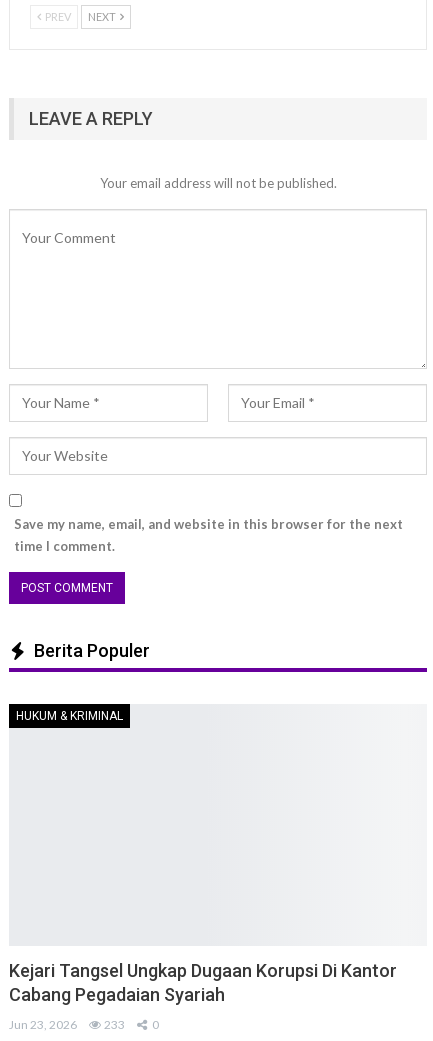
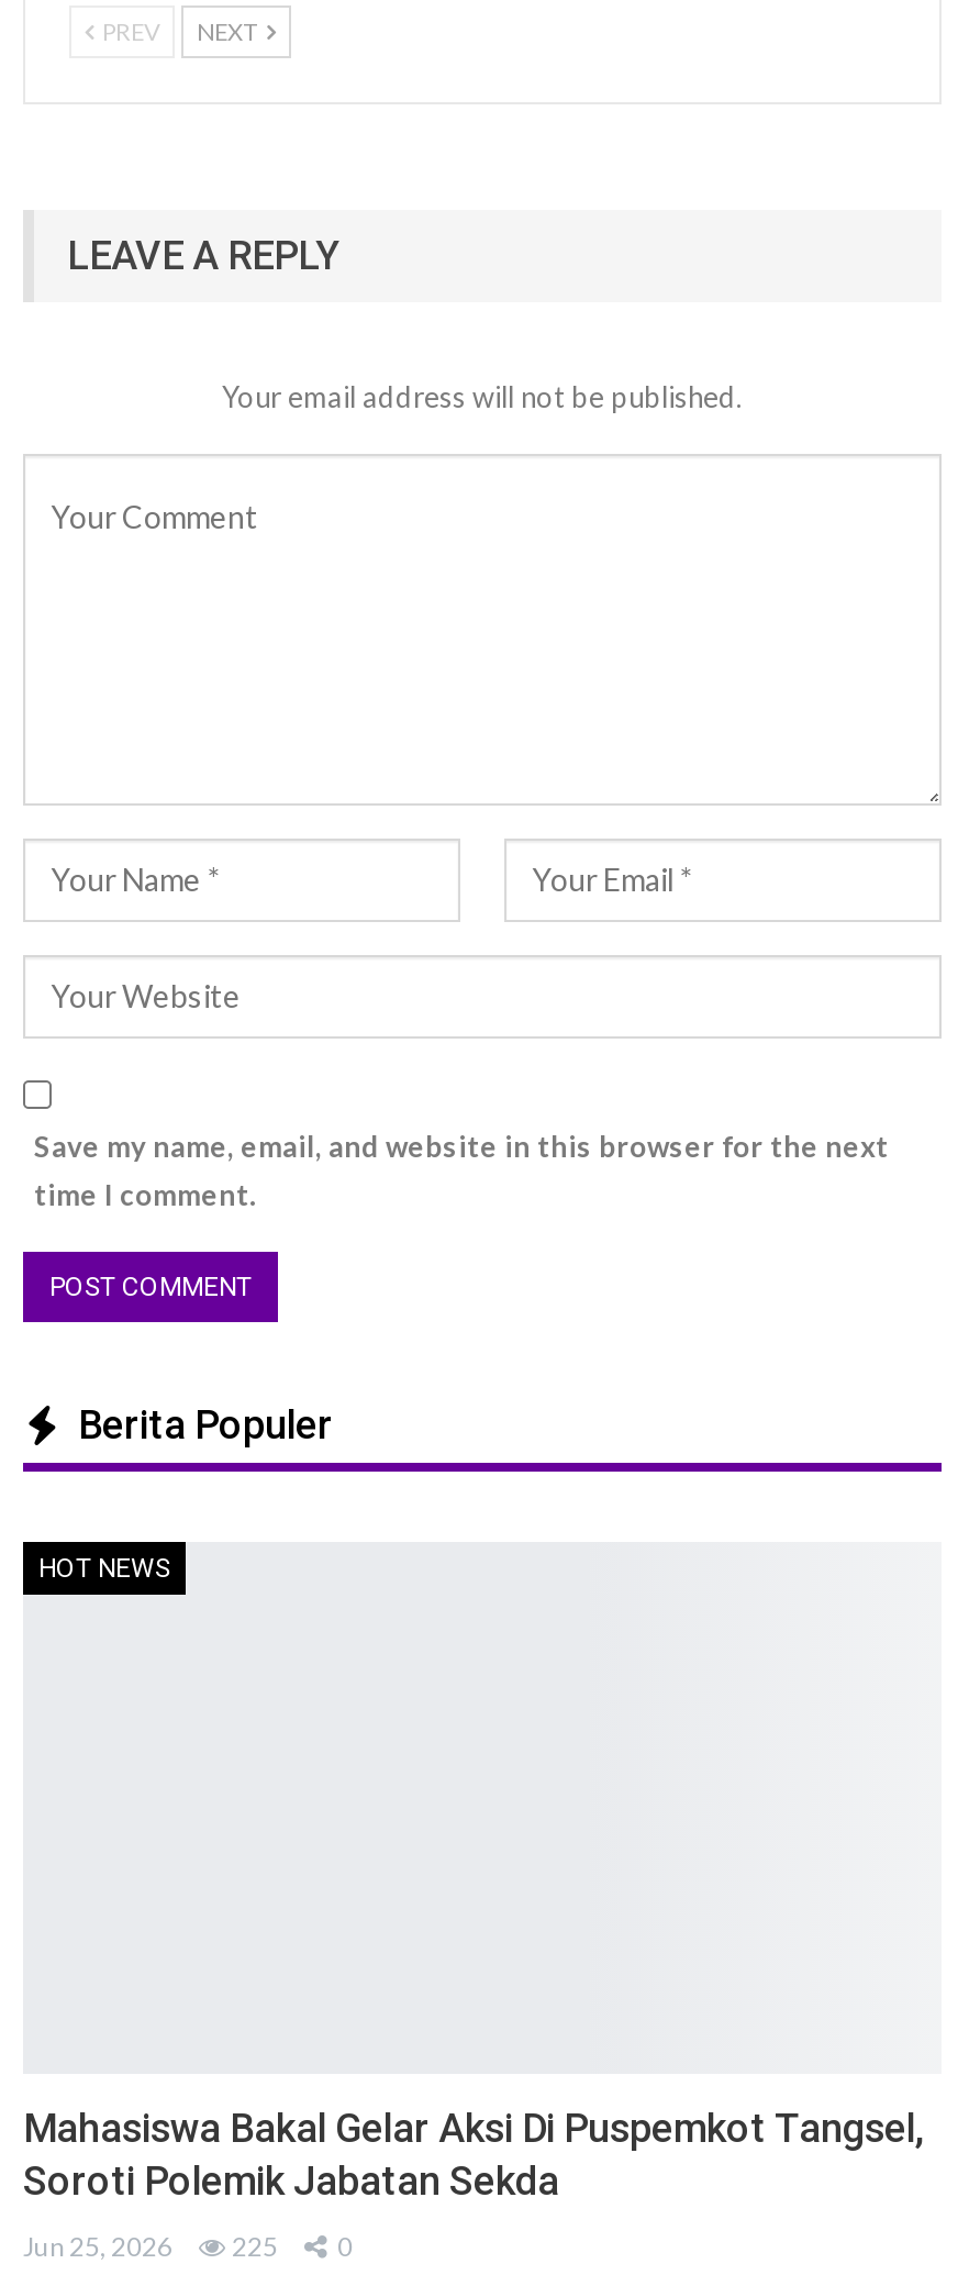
[16,709,123,723] HUKUM & KRIMINAL -> [38,1552,170,1583] HOT NEWS
[9,960,397,1005] Kejari Tangsel Ungkap Dugaan Korupsi Di Kantor | Cabang Pegadaian Syariah -> [23,2105,924,2204] Mahasiswa Bakal Gelar Aksi Di Puspemkot Tangsel, | Soroti Polemik Jabatan Sekda
[9,1017,125,1032] Jun 23, 2026 | 233 -> [23,2230,278,2263] Jun 25, 2026 | 225

